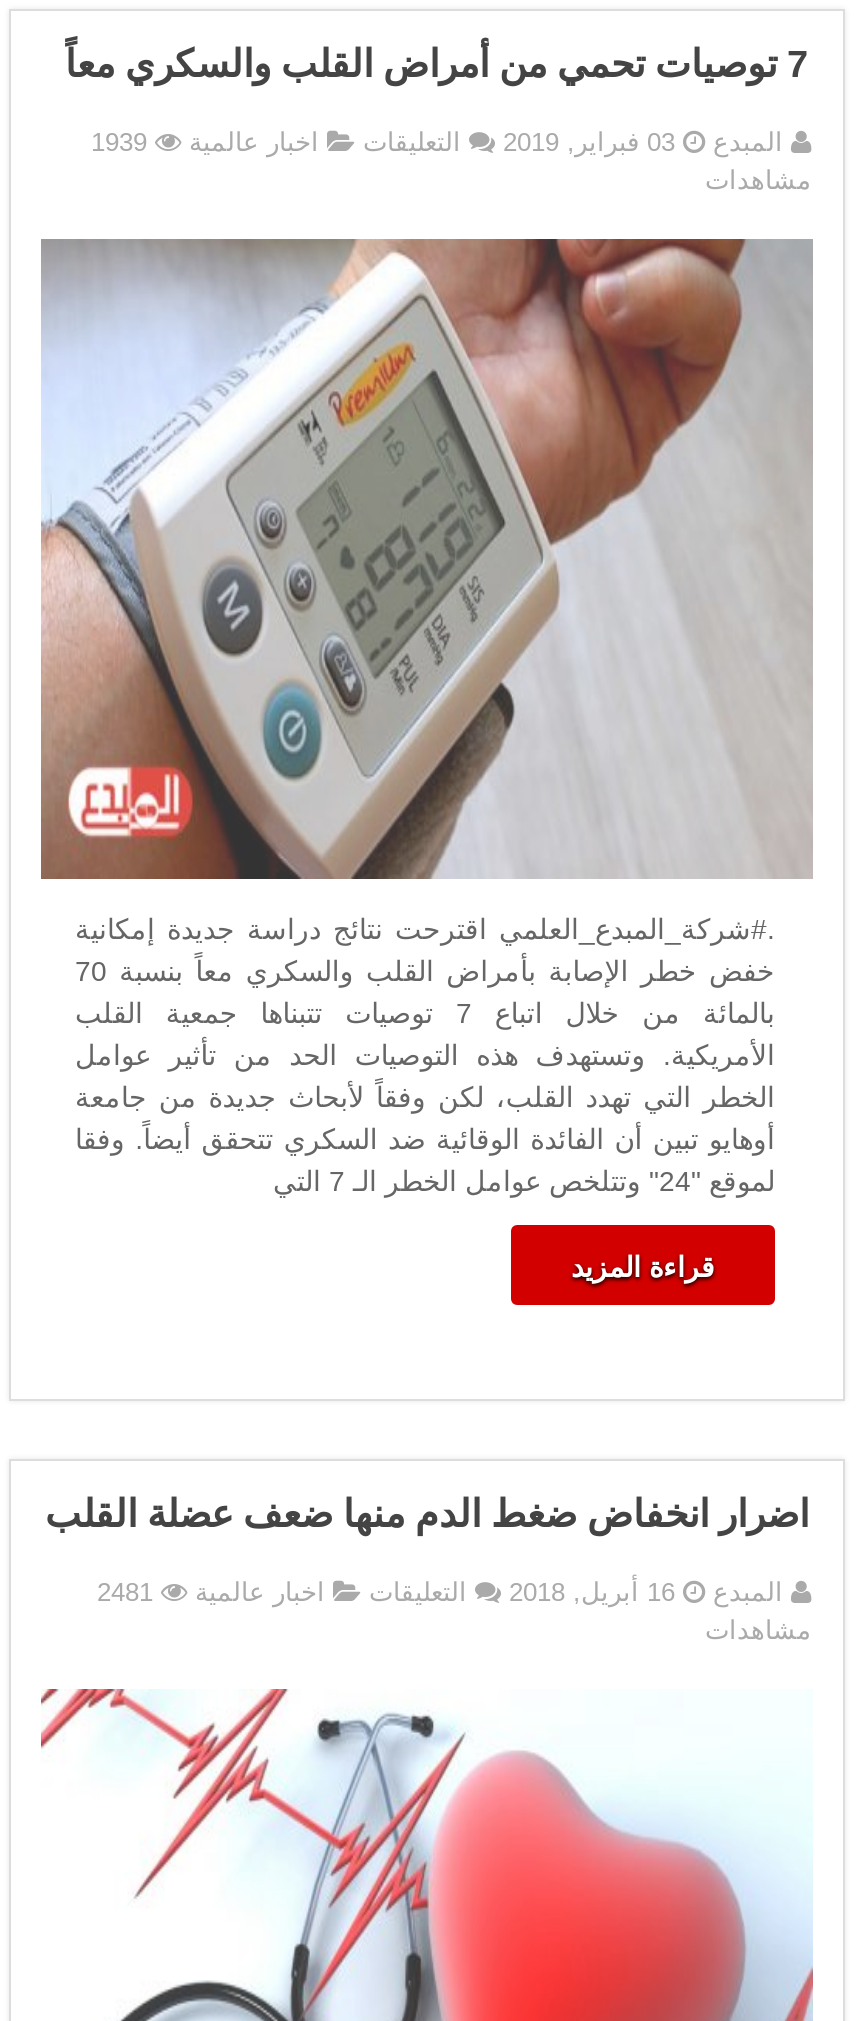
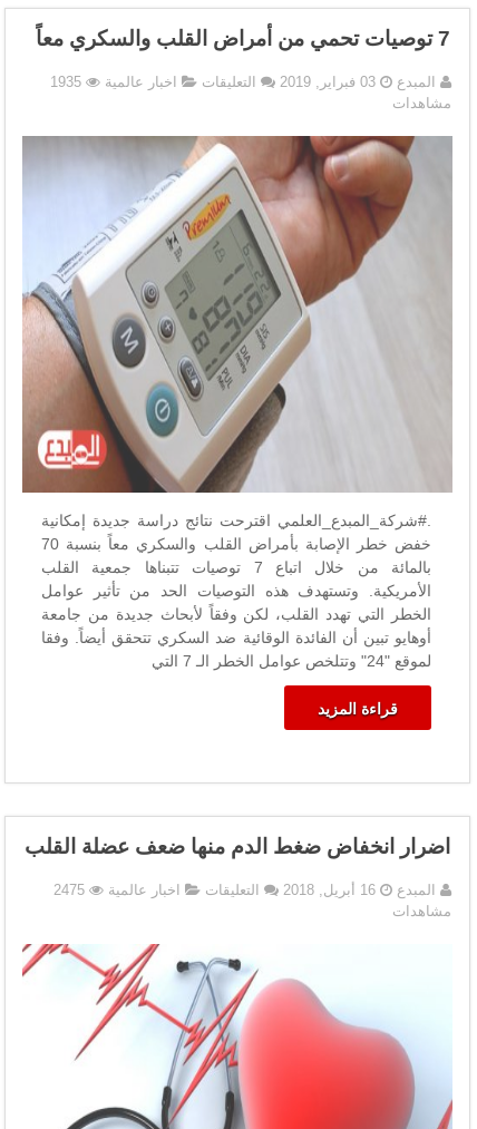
[91,127,147,157] 1939 -> [50,74,81,90] 1935
[97,1578,153,1608] 2481 -> [53,882,85,899] 2475

